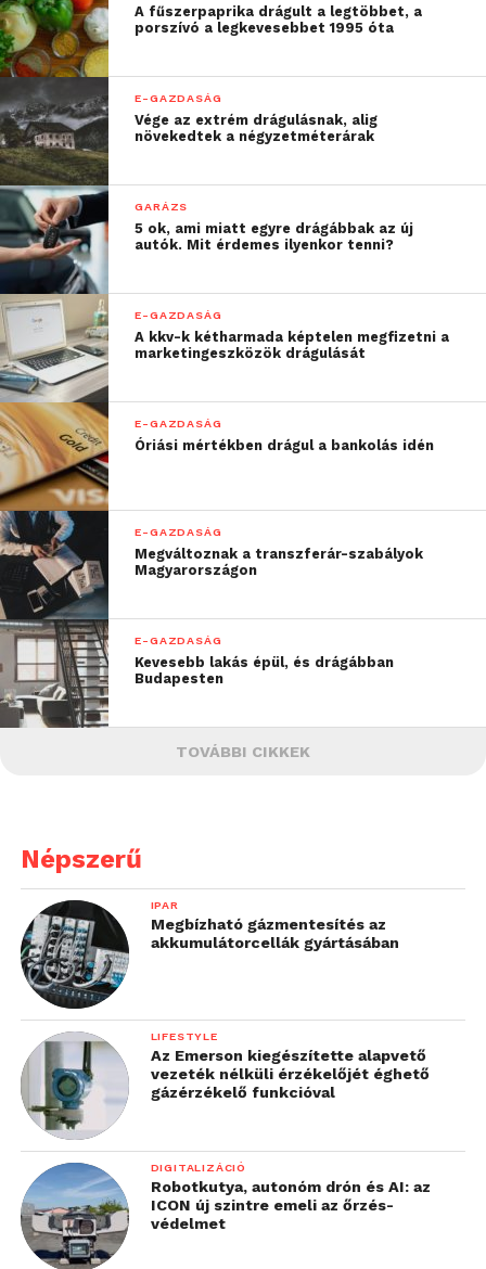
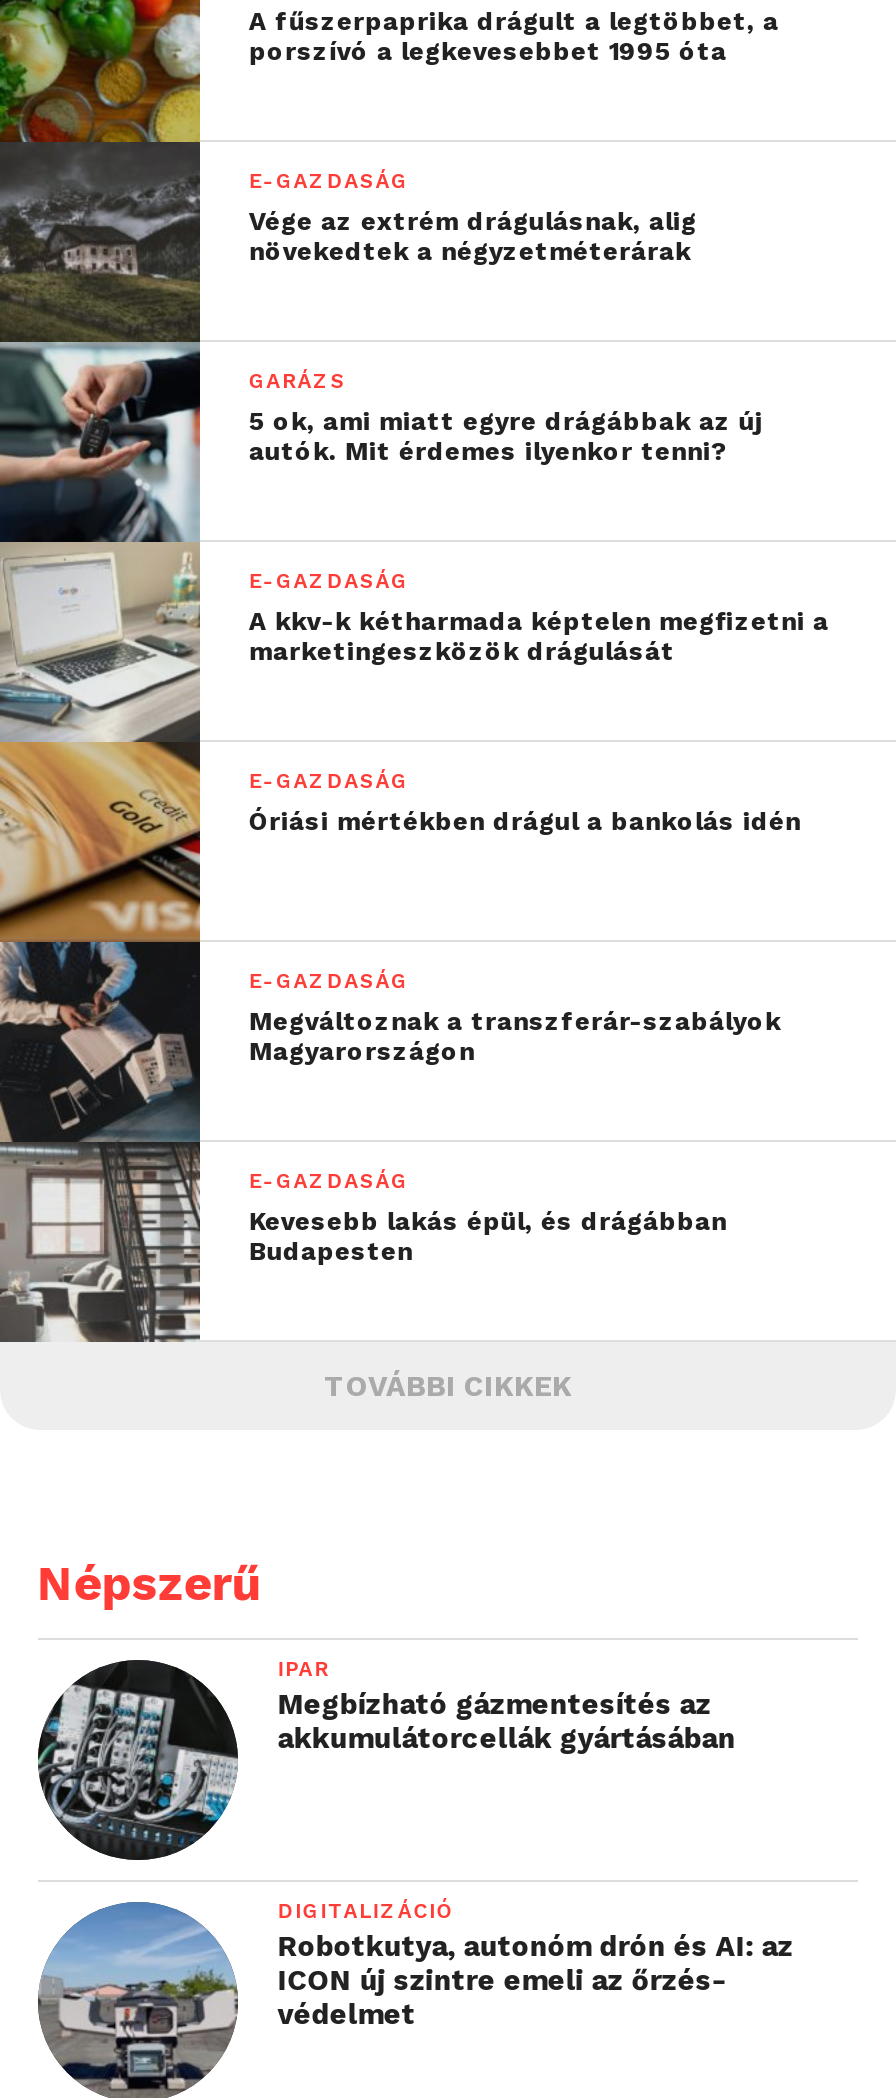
[23,1030,429,1140] [image] | LIFESTYLE | Az Emerson kiegészítette alapvető | vezeték nélküli érzékelőjét éghető | gázérzékelő funkcióval -> none

